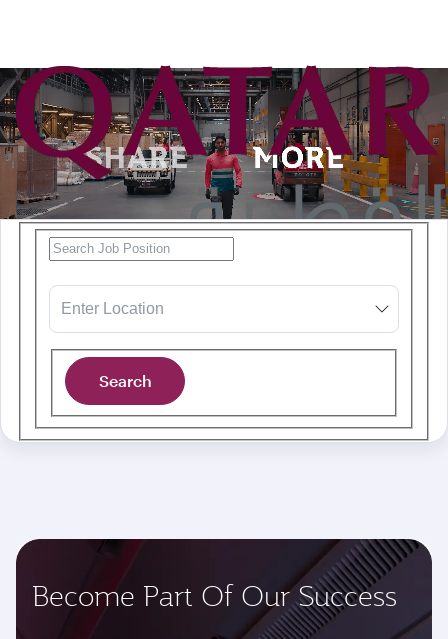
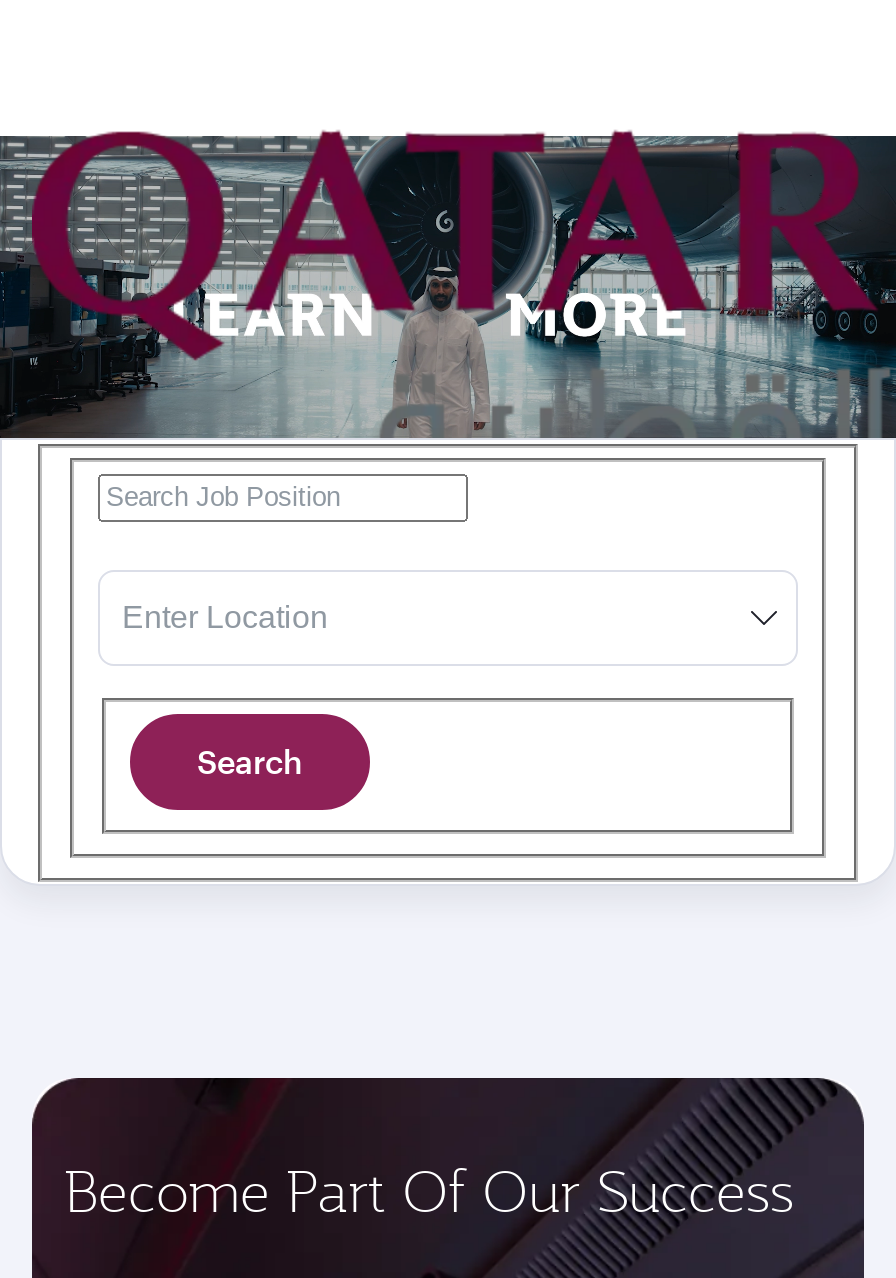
[3,67,445,219] [image] -> [6,136,890,436] [image]

